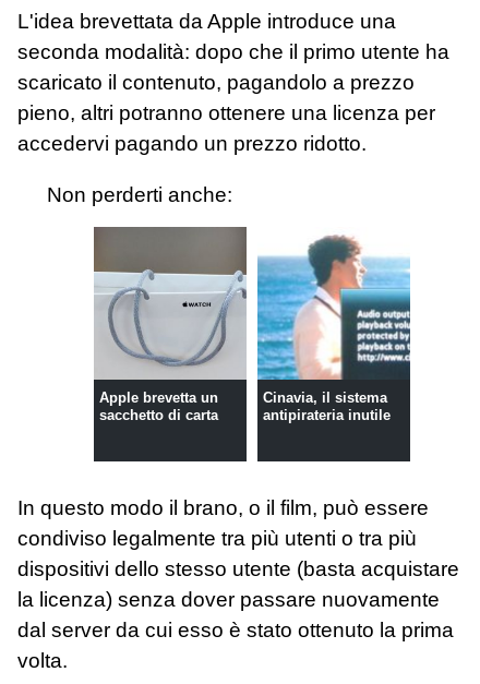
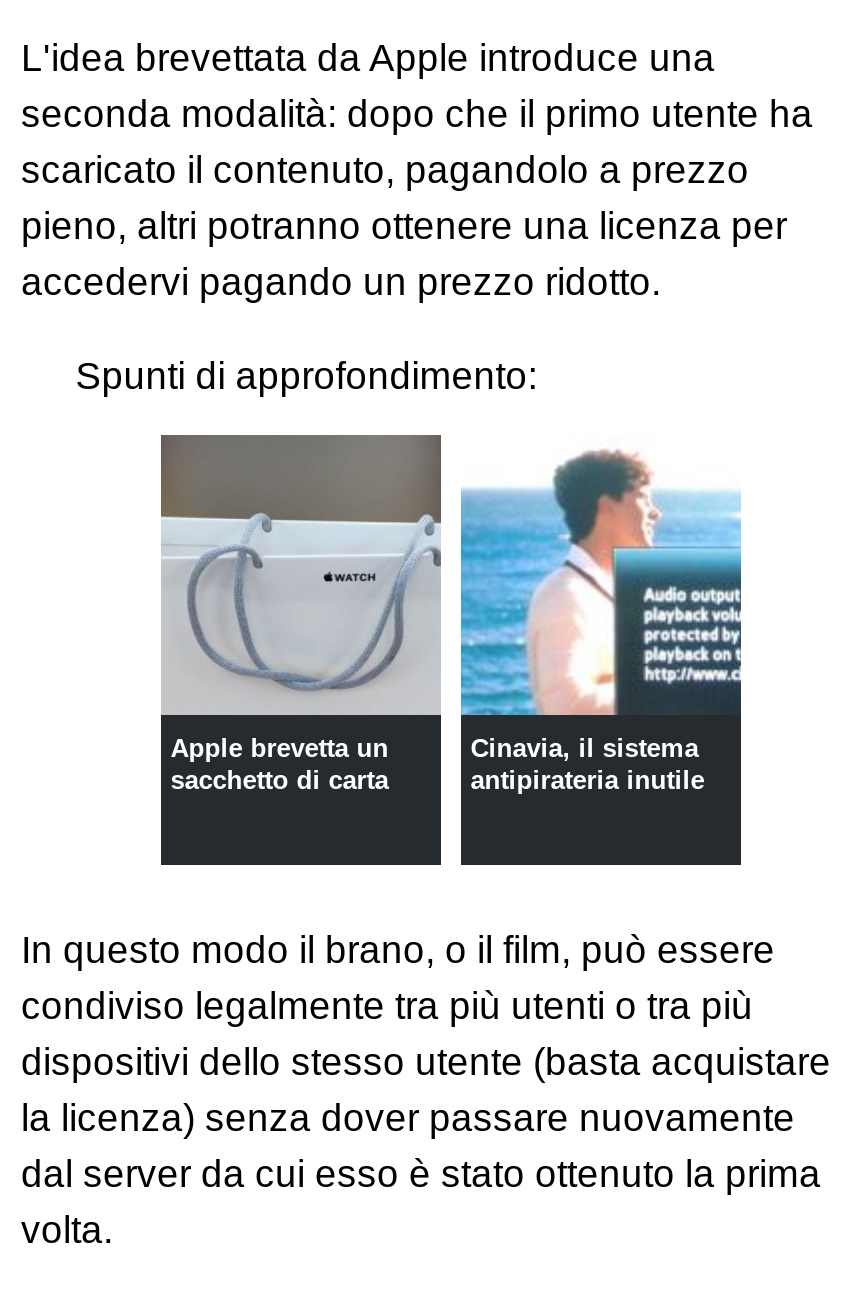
[47,183,233,206] Non perderti anche: -> [75,355,537,397] Spunti di approfondimento:

